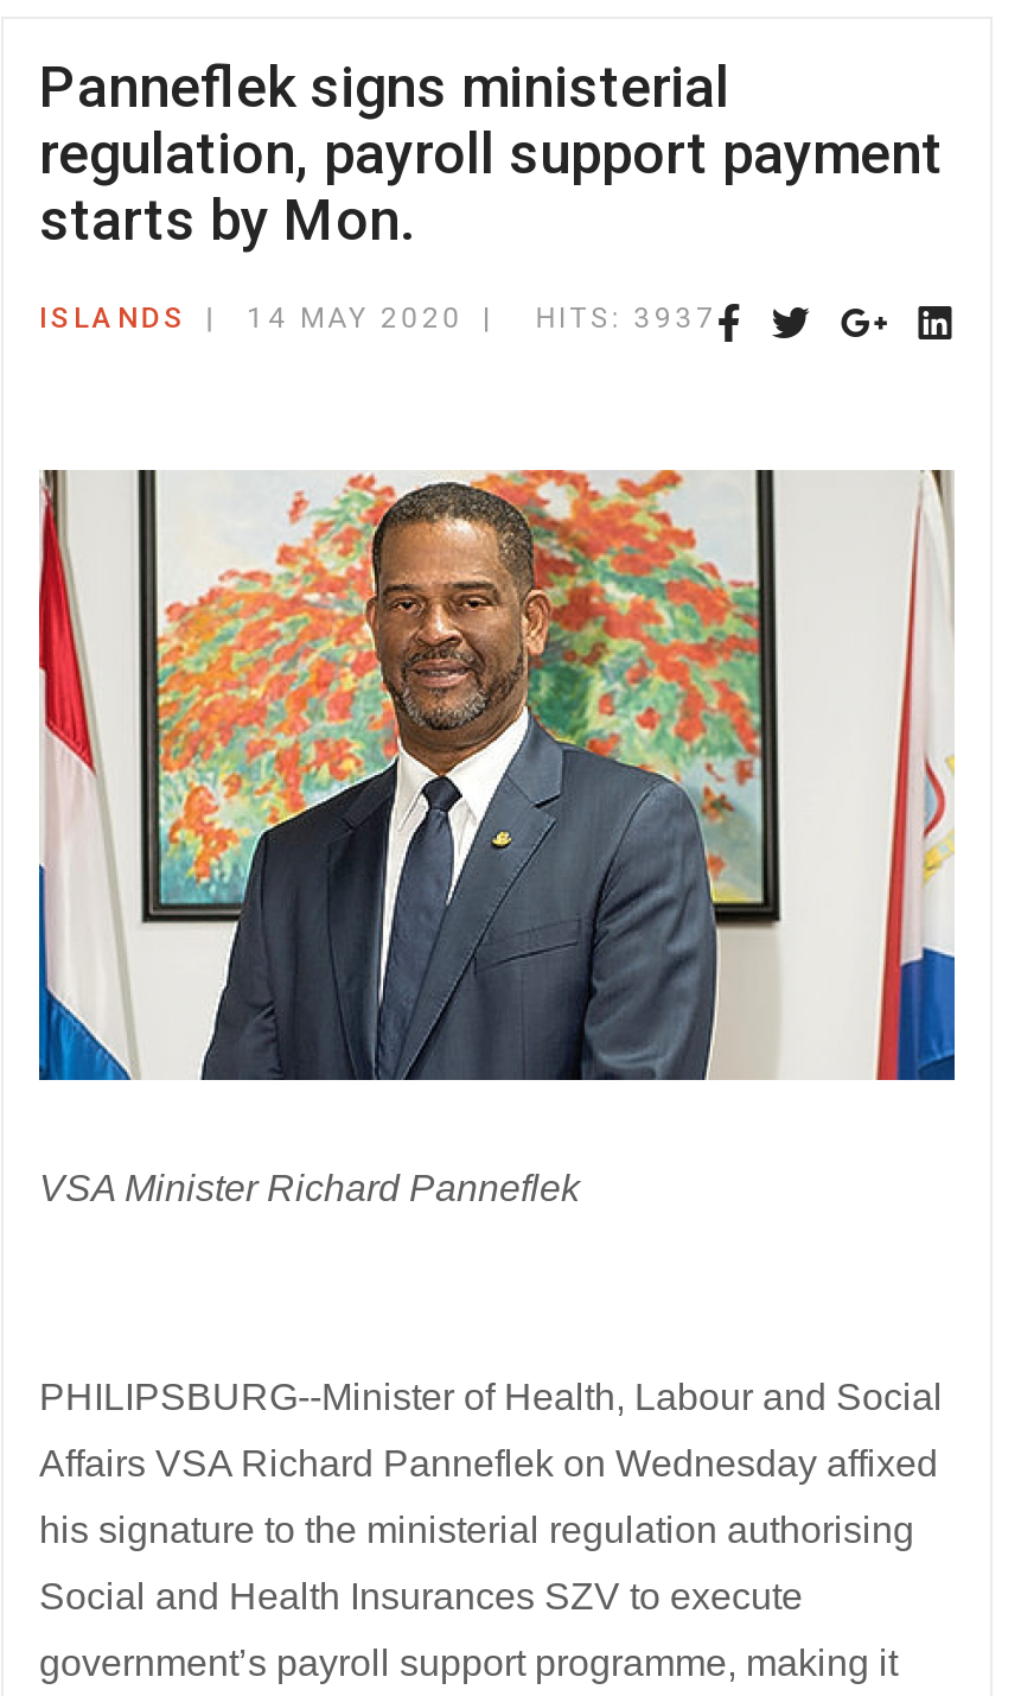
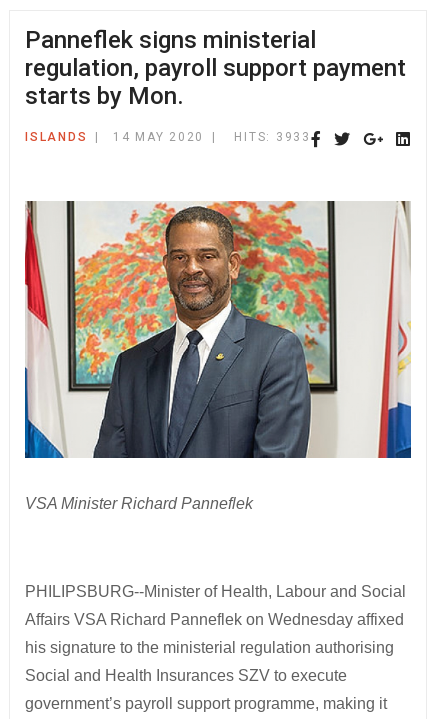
[535,301,717,335] HITS: 3937 -> [234,130,311,144] HITS: 3933

